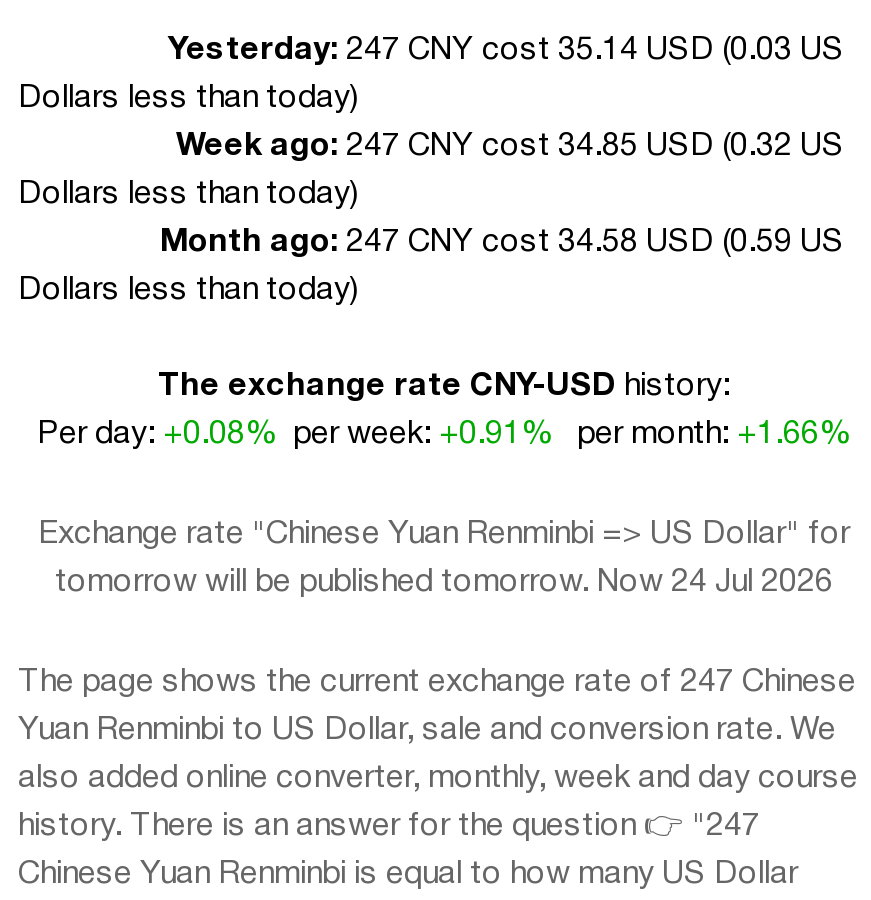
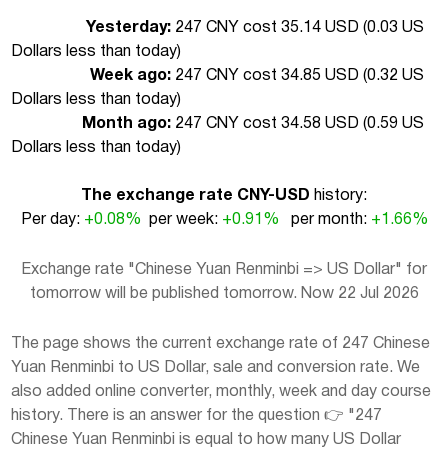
[55,569,833,597] tomorrow will be published tomorrow. Now 24 Jul 2026 -> [29,287,418,301] tomorrow will be published tomorrow. Now 22 Jul 2026

